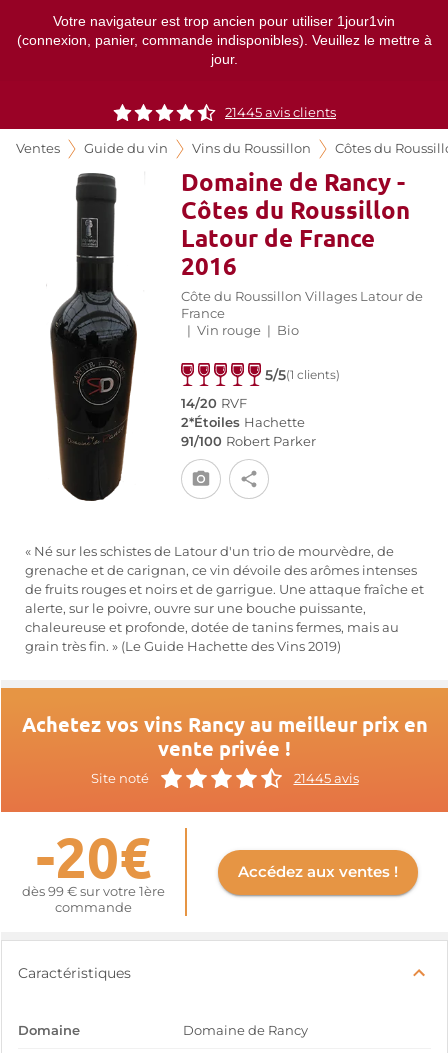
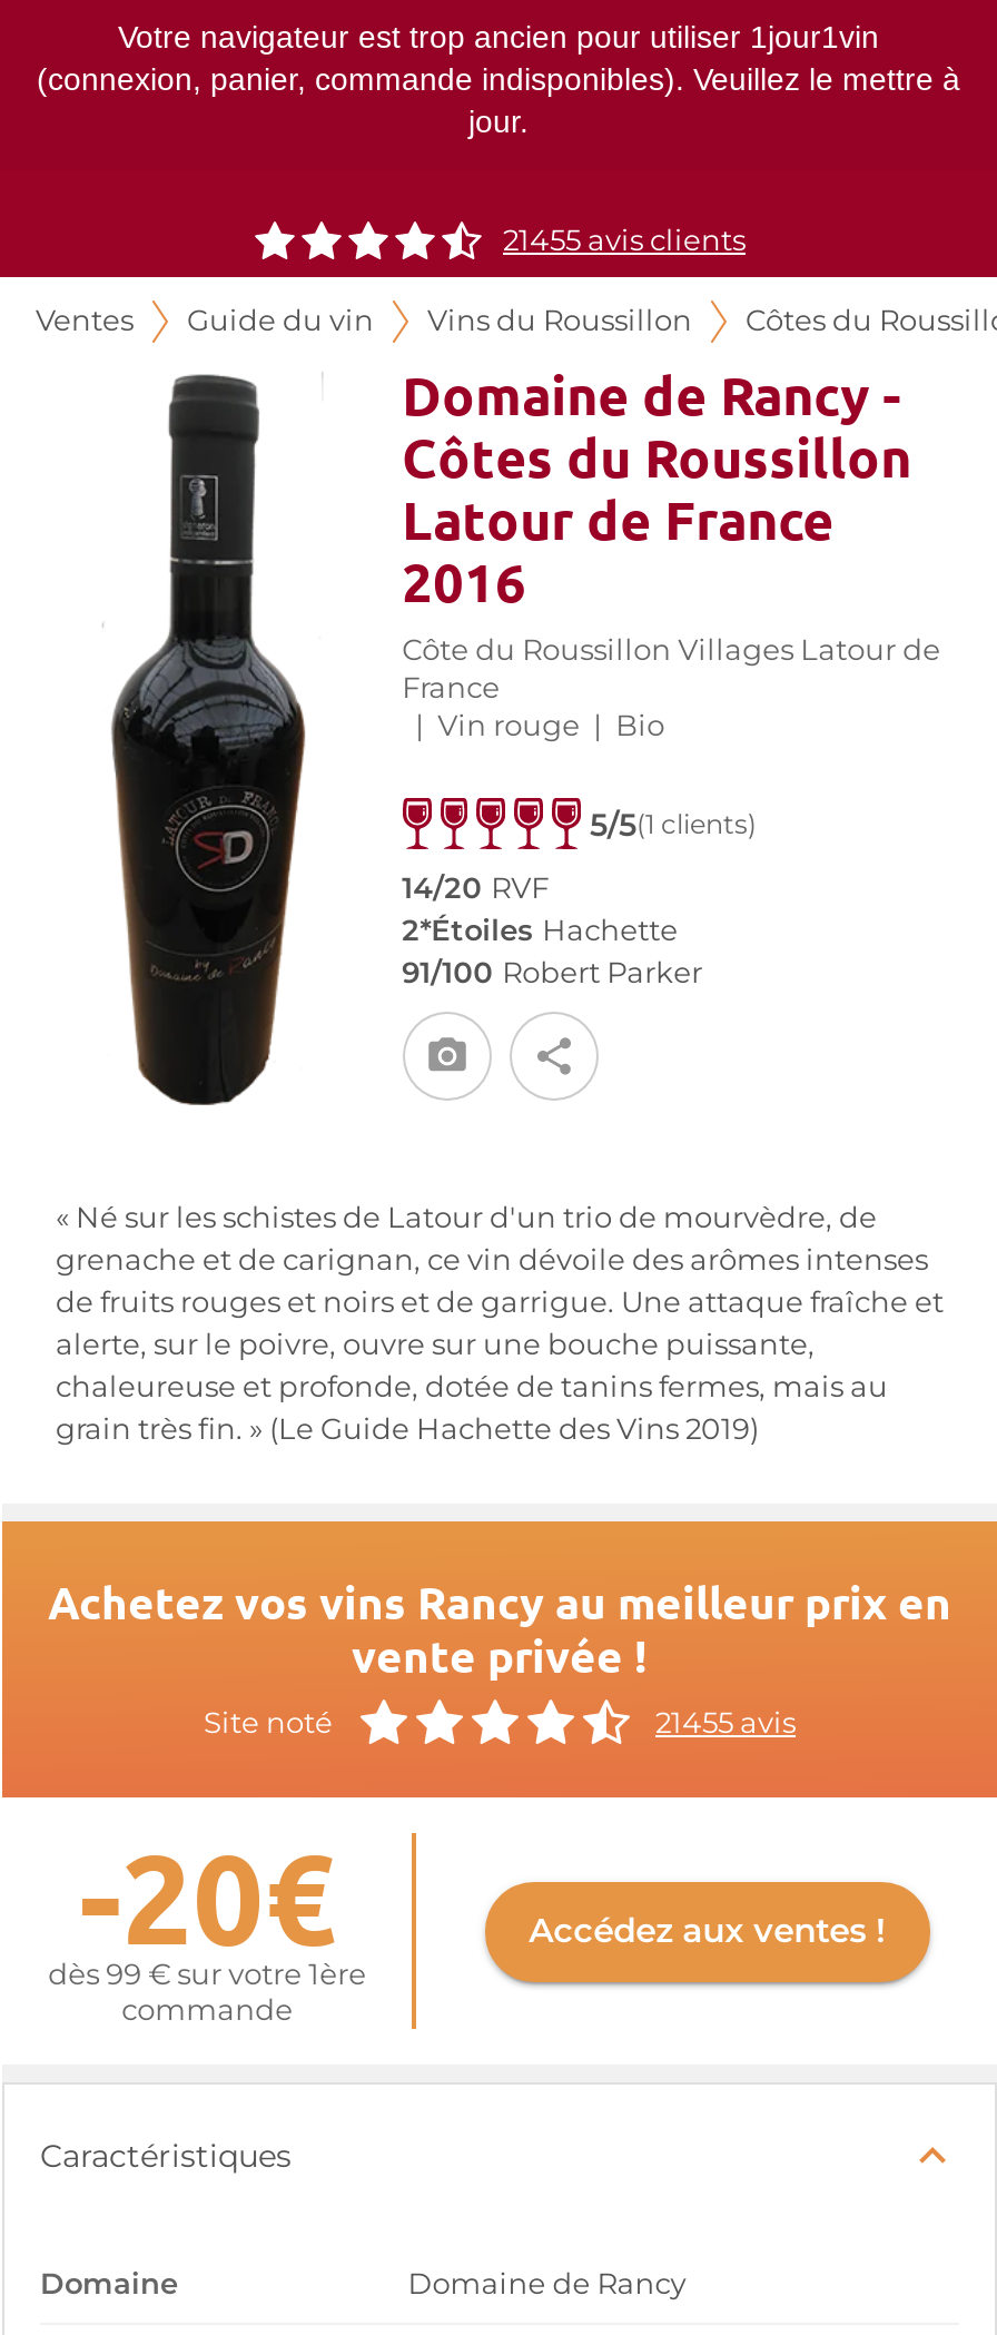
[225,105,336,120] 21445 avis clients -> [503,224,746,257] 21455 avis clients
[293,770,358,785] 21445 avis -> [655,1705,796,1738] 21455 avis

